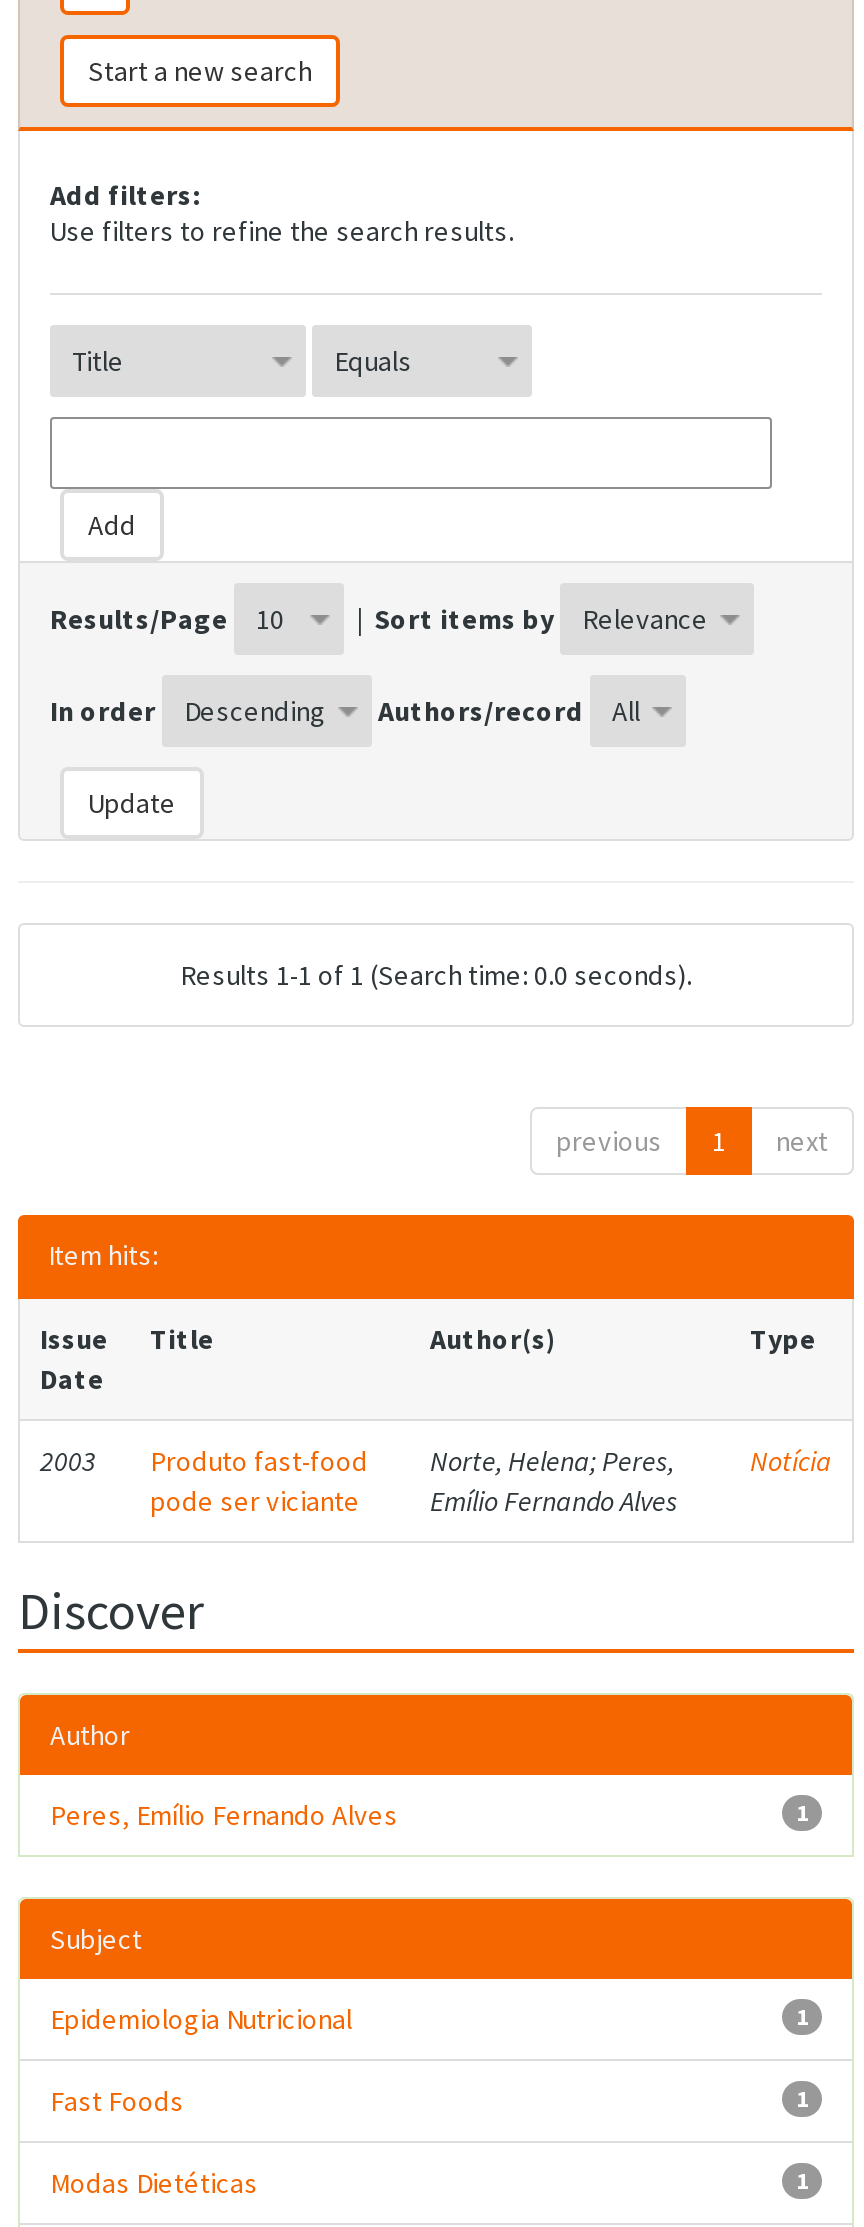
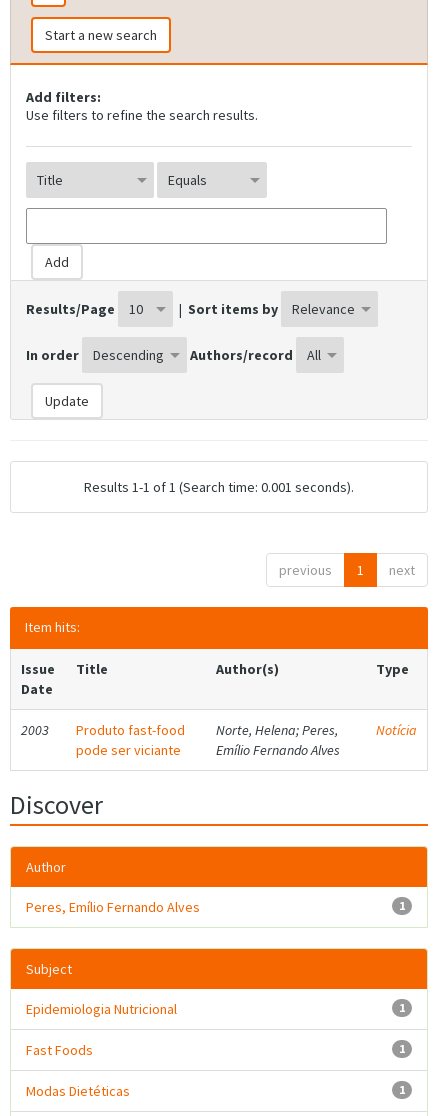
[180,957,692,993] Results 1-1 of 1 (Search time: 0.0 seconds). -> [84,478,354,496] Results 1-1 of 1 (Search time: 0.001 seconds).

